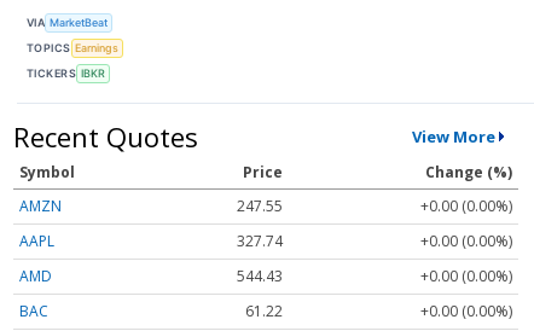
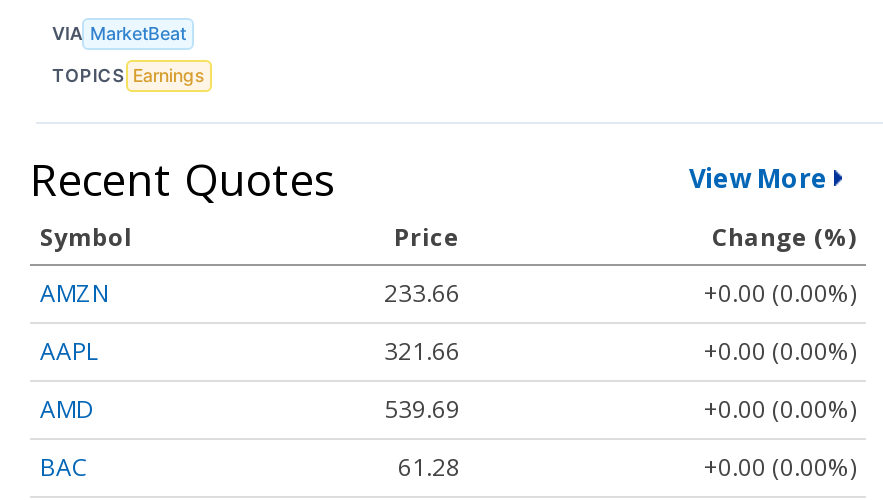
[27,67,105,80] TICKERS IBKR -> none
[237,195,283,216] 247.55 -> [384,276,460,310] 233.66
[237,230,283,251] 327.74 -> [384,334,460,368] 321.66
[237,265,283,286] 544.43 -> [384,392,460,426] 539.69
[245,300,283,321] 61.22 -> [398,450,460,484] 61.28

